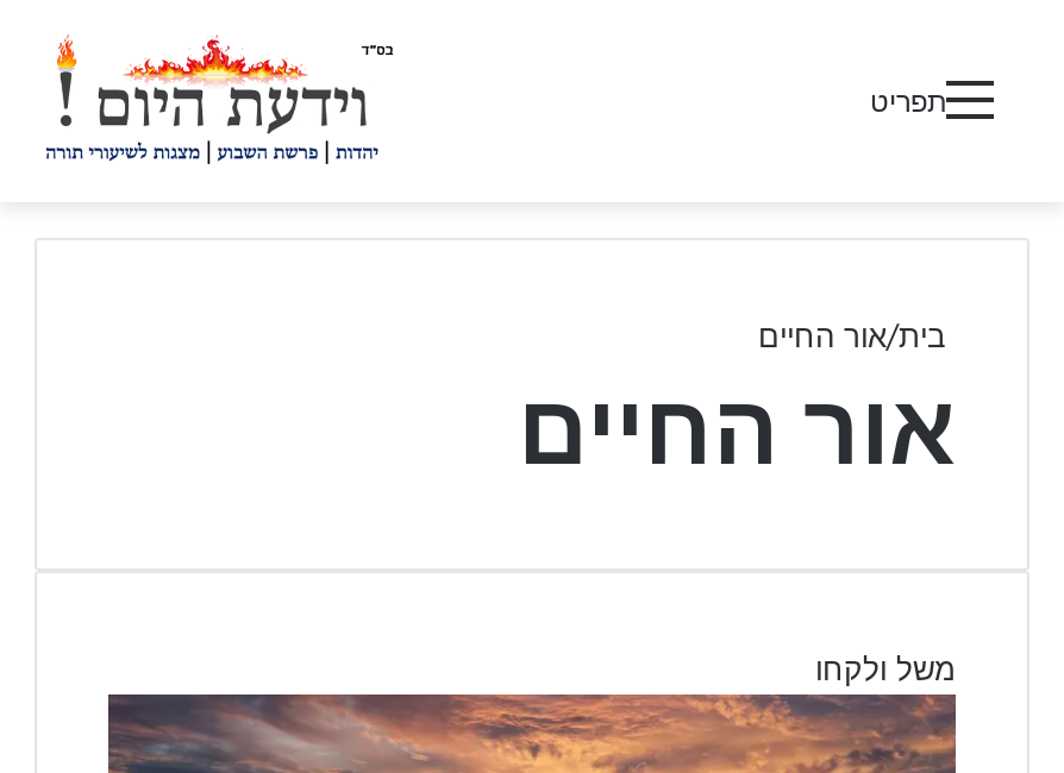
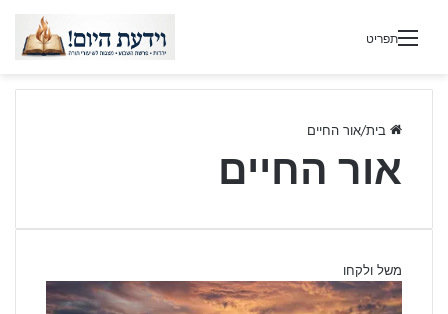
[46,36,394,164] [image] -> [21,16,168,57] [image]

